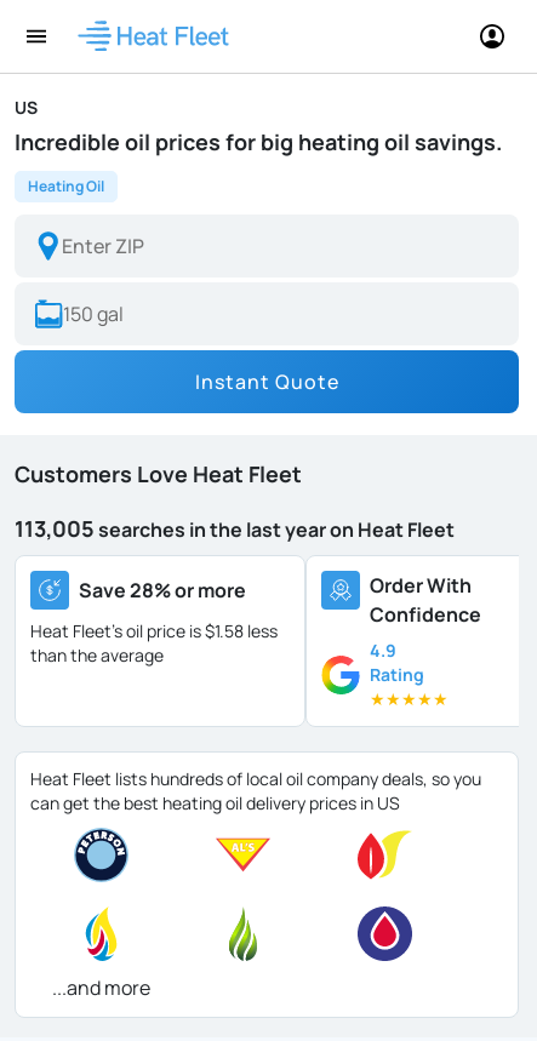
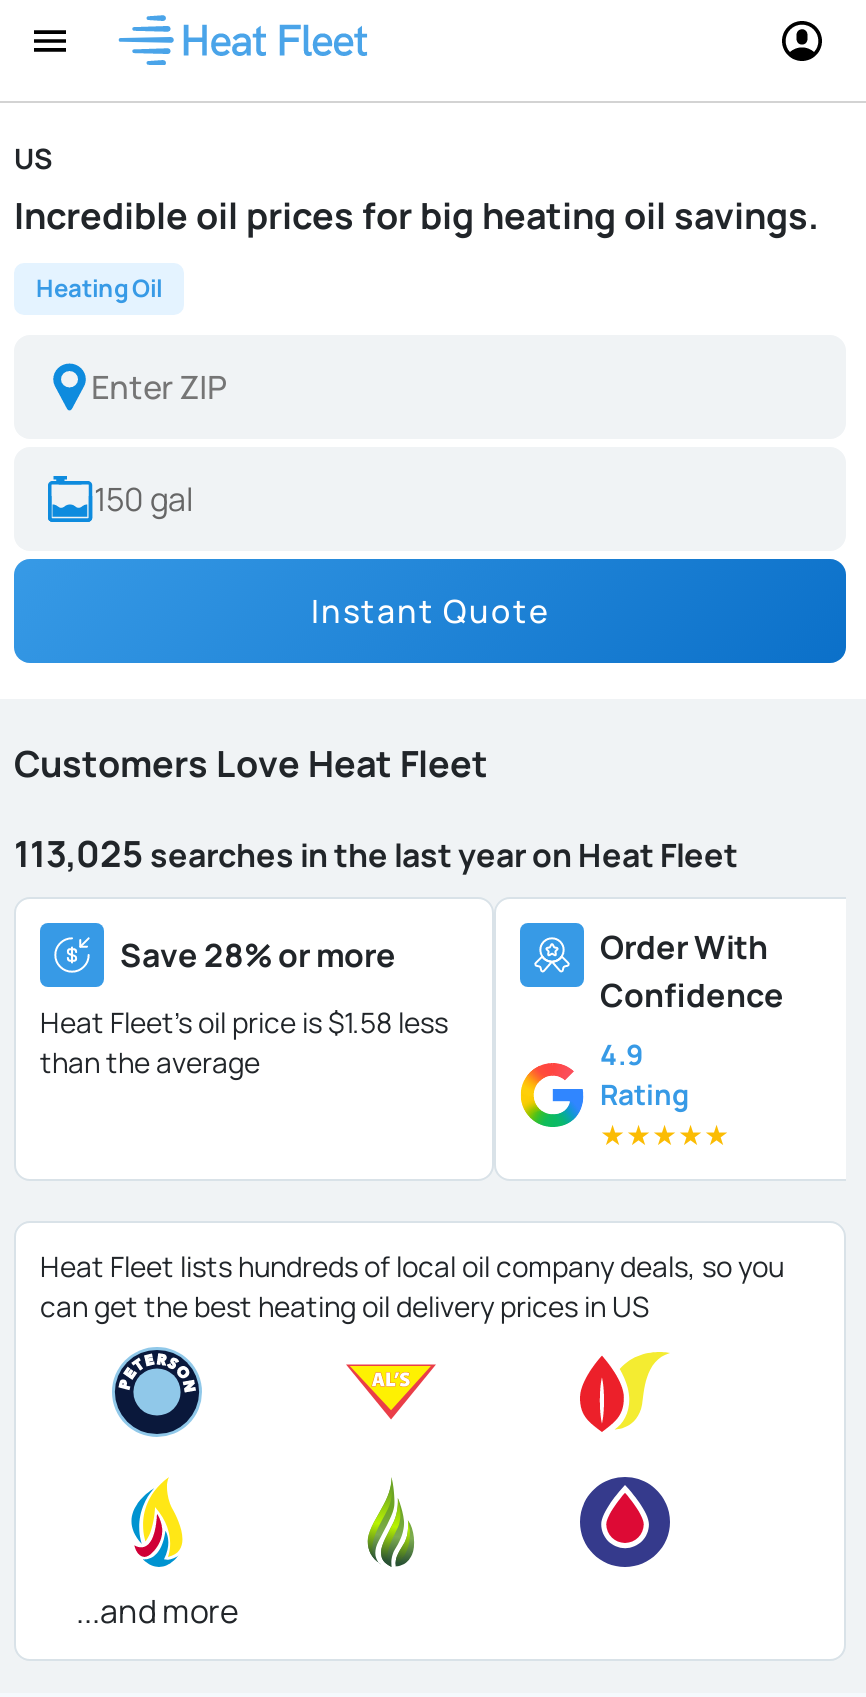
[15,514,455,543] 113,005 searches in the last year on Heat Fleet -> [14,829,738,877] 113,025 searches in the last year on Heat Fleet

